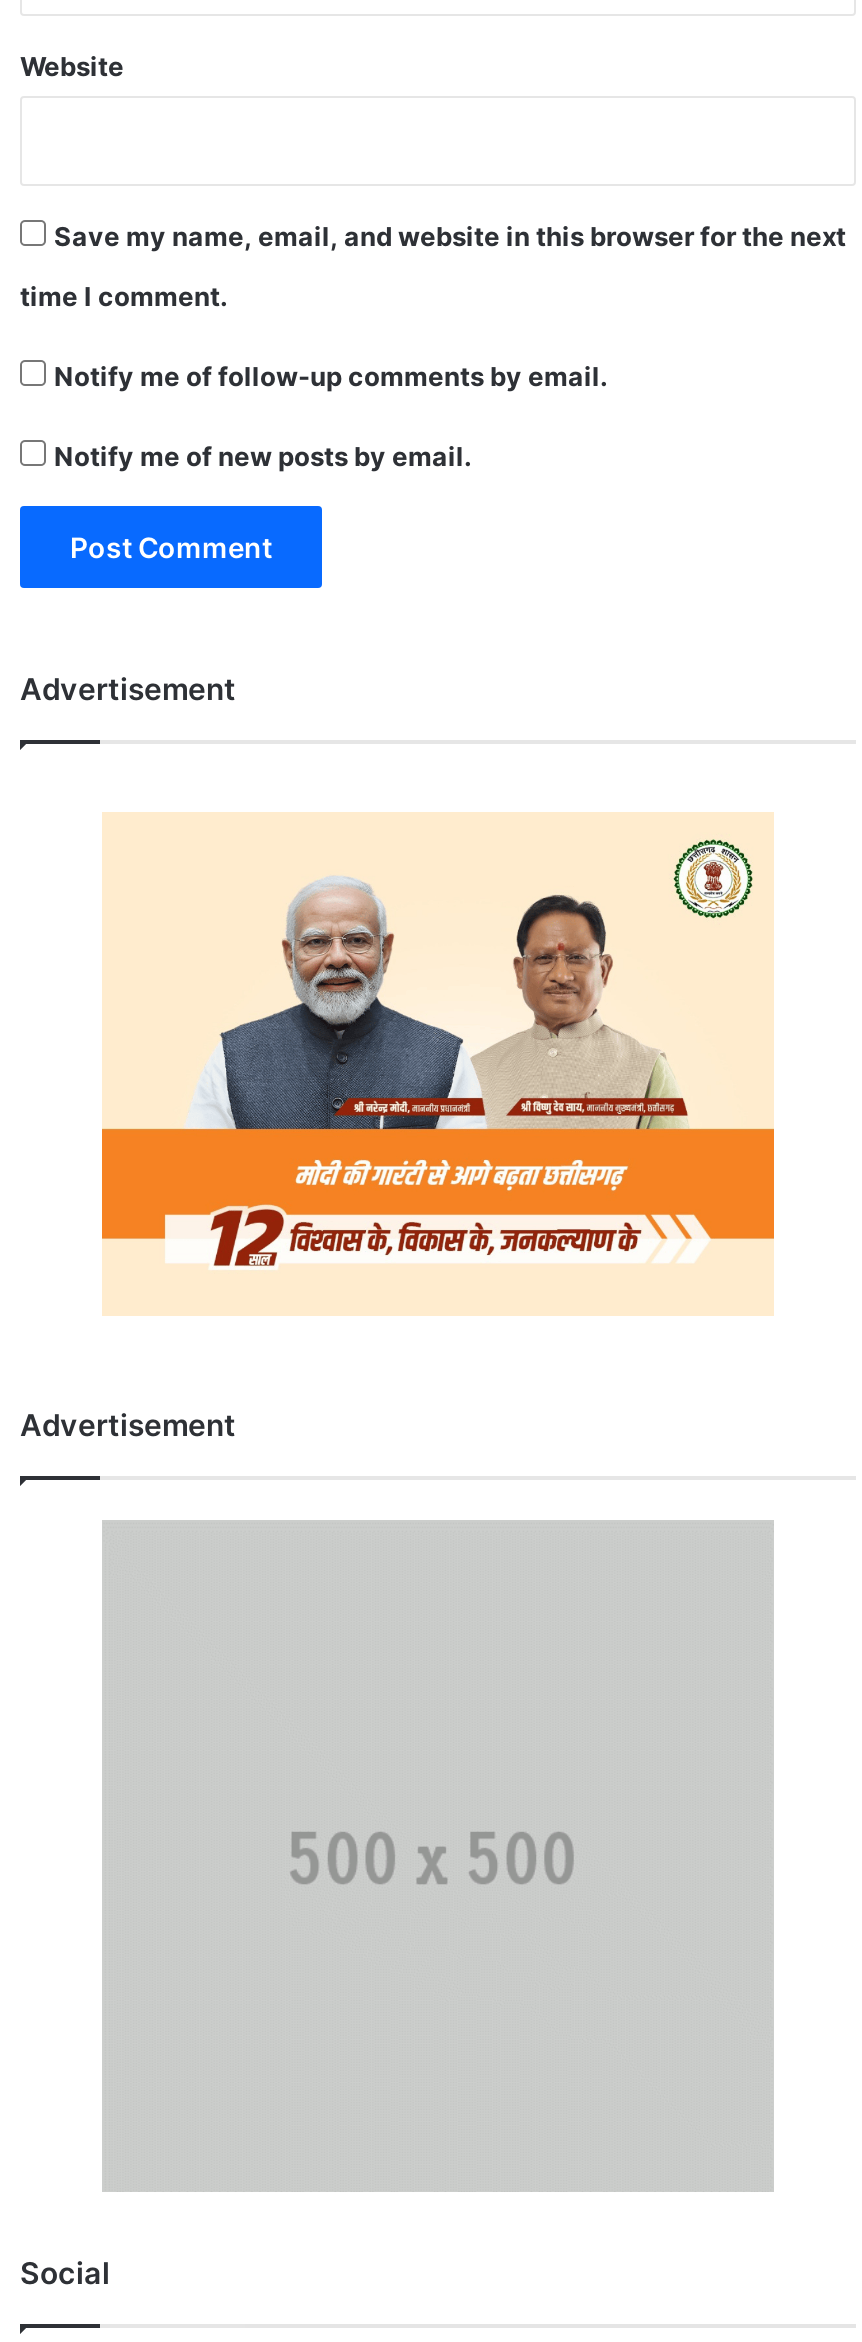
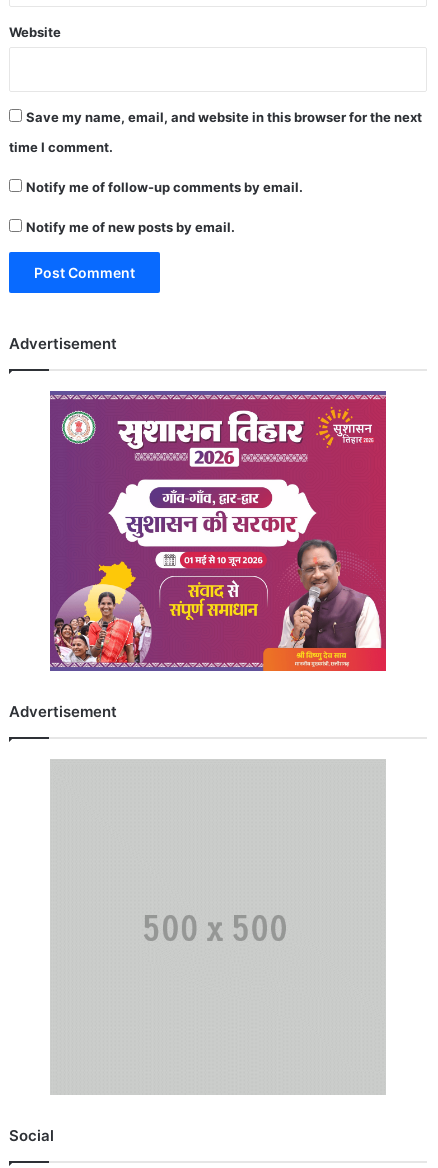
[100,784,776,1344] [image] -> [49,390,387,672] [image]

